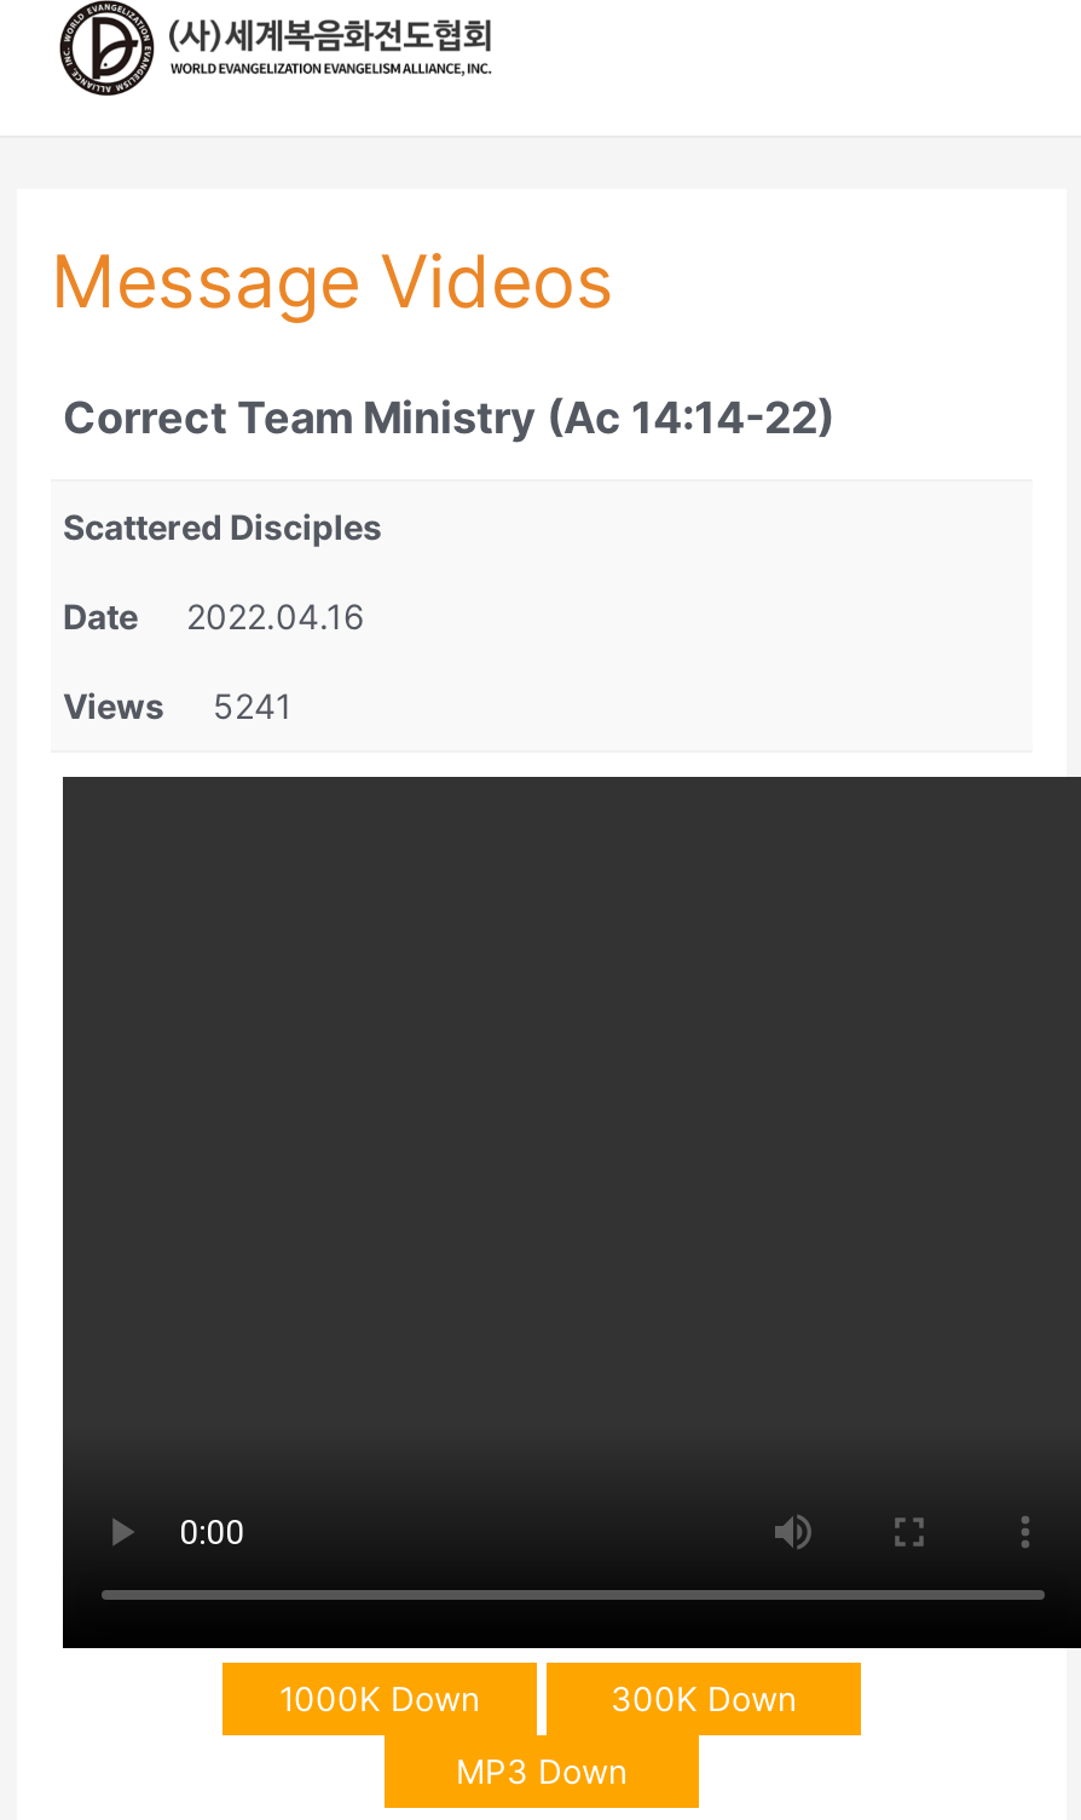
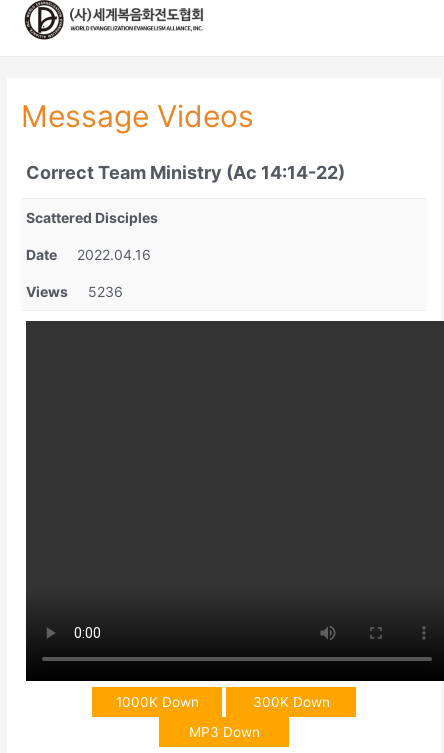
[63,685,293,726] Views 5241 -> [26,283,123,300] Views 5236

